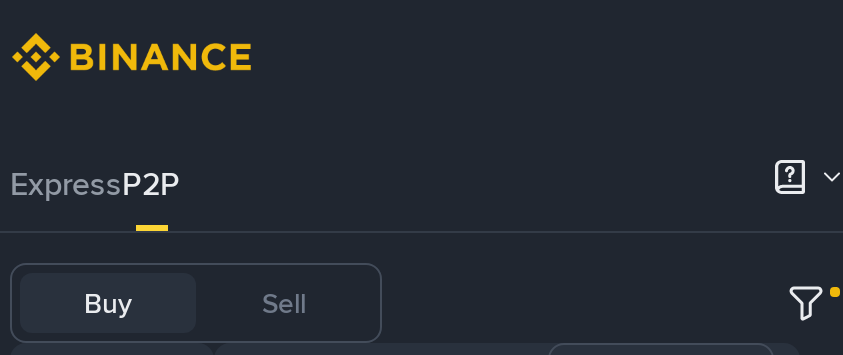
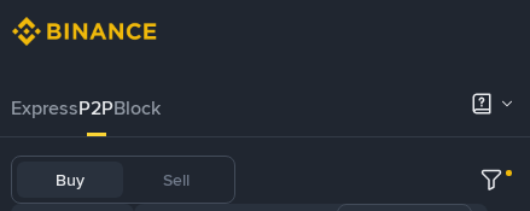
[10,163,180,205] ExpressP2P -> [11,95,161,121] ExpressP2PBlock

